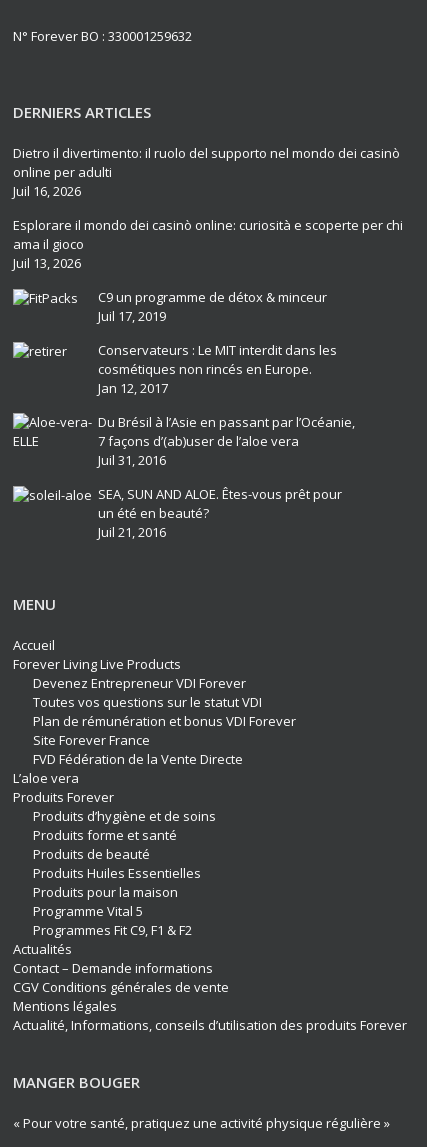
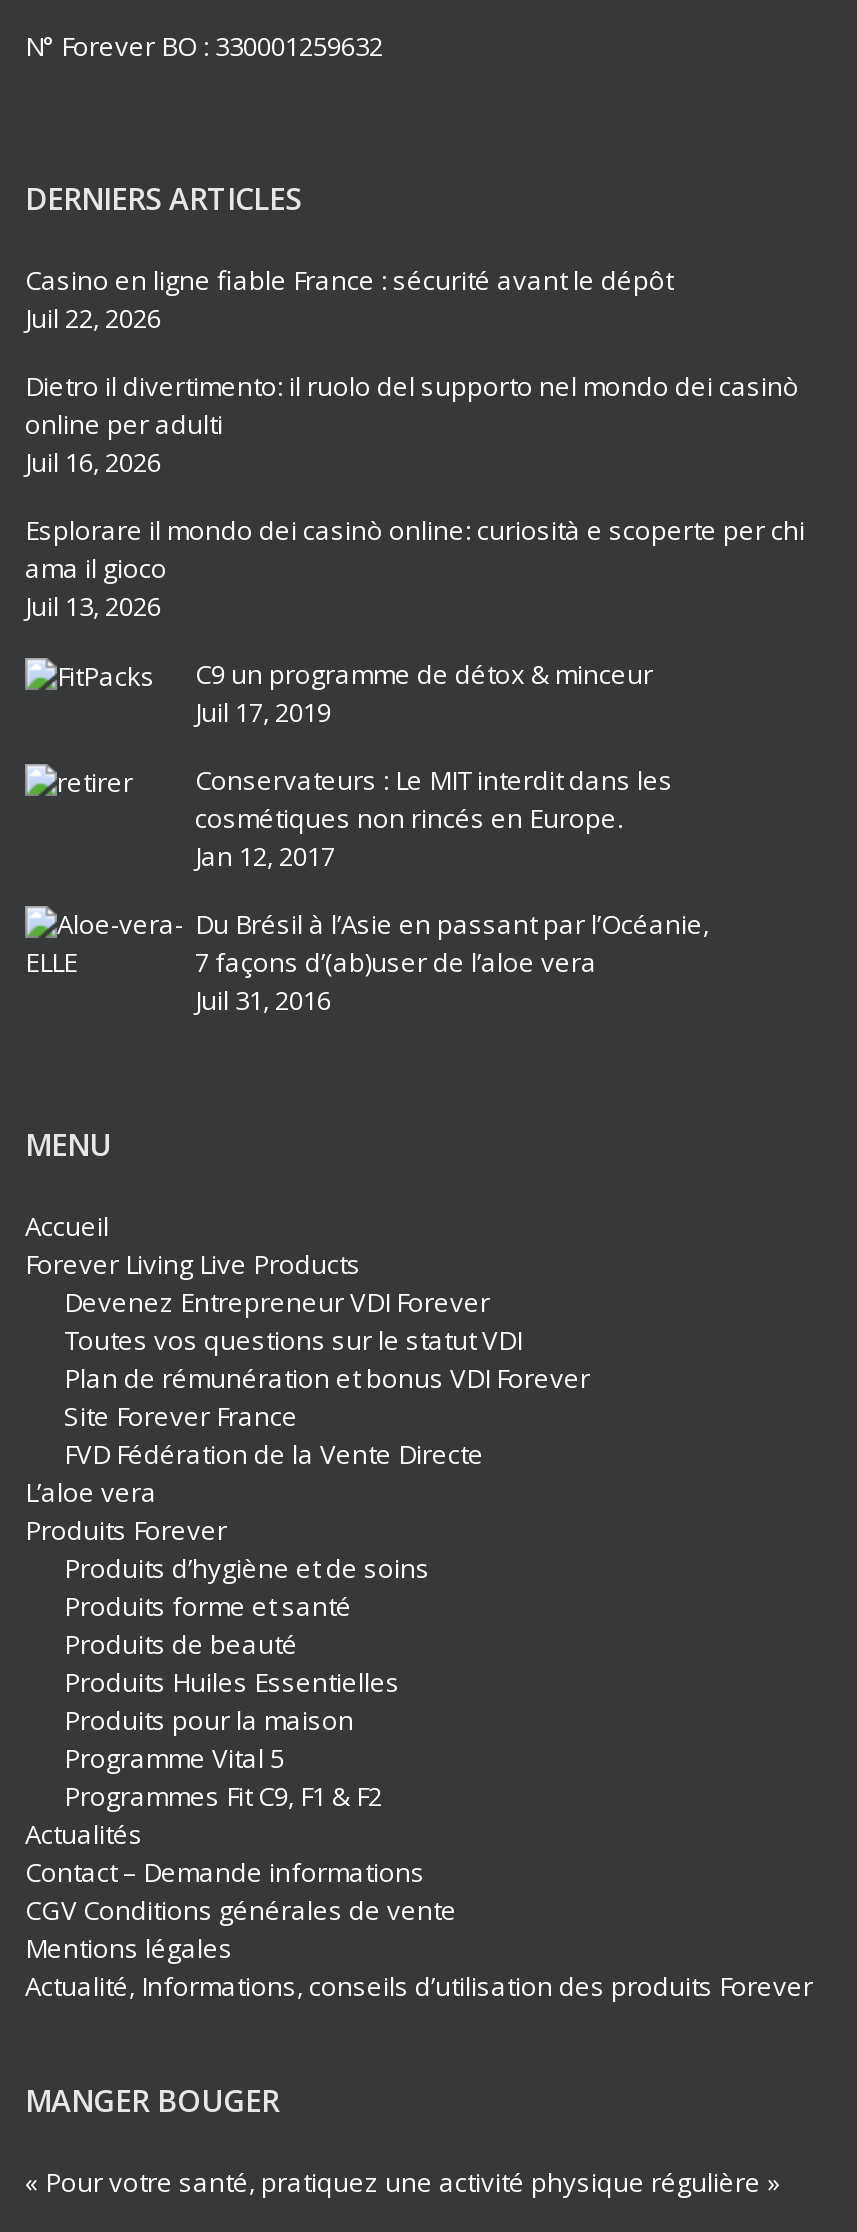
none -> [25,263,673,337] Casino en ligne fiable France : sécurité avant le dépôt | Juil 22, 2026
moved [13,144,403,469] -> [25,369,805,1019]: Dietro il divertimento: il ruolo del supporto nel mondo dei casinò | online per adulti | Juil 16, 2026 | ... | 7 façons d’(ab)user de l’aloe vera | Juil 31, 2016
[98,485,342,541] SEA, SUN AND ALOE. Êtes-vous prêt pour | un été en beauté? | Juil 21, 2016 -> none

